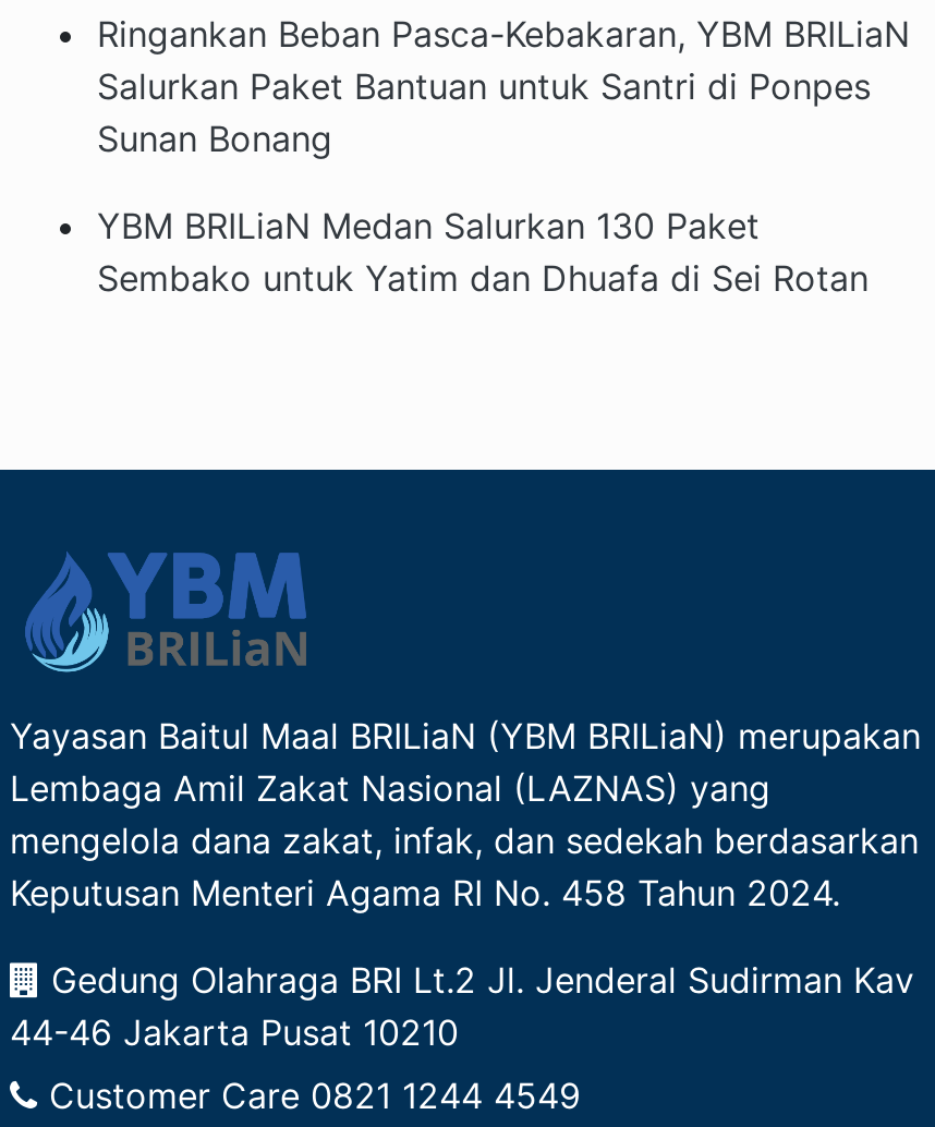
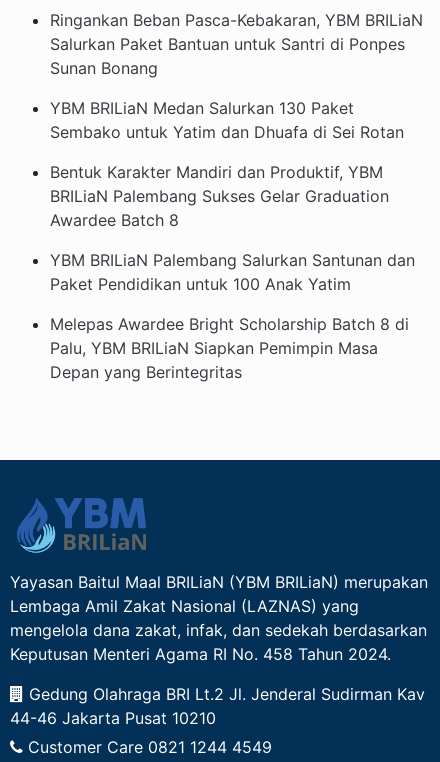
none -> [50,162,415,382] Bentuk Karakter Mandiri dan Produktif, YBM | BRILiaN Palembang Sukses Gelar Graduation | Awardee Batch 8 | YBM BRILiaN Palembang Salurkan Santunan dan | Paket Pendidikan untuk 100 Anak Yatim | Melepas Awardee Bright Scholarship Batch 8 di | Palu, YBM BRILiaN Siapkan Pemimpin Masa | Depan yang Berintegritas

